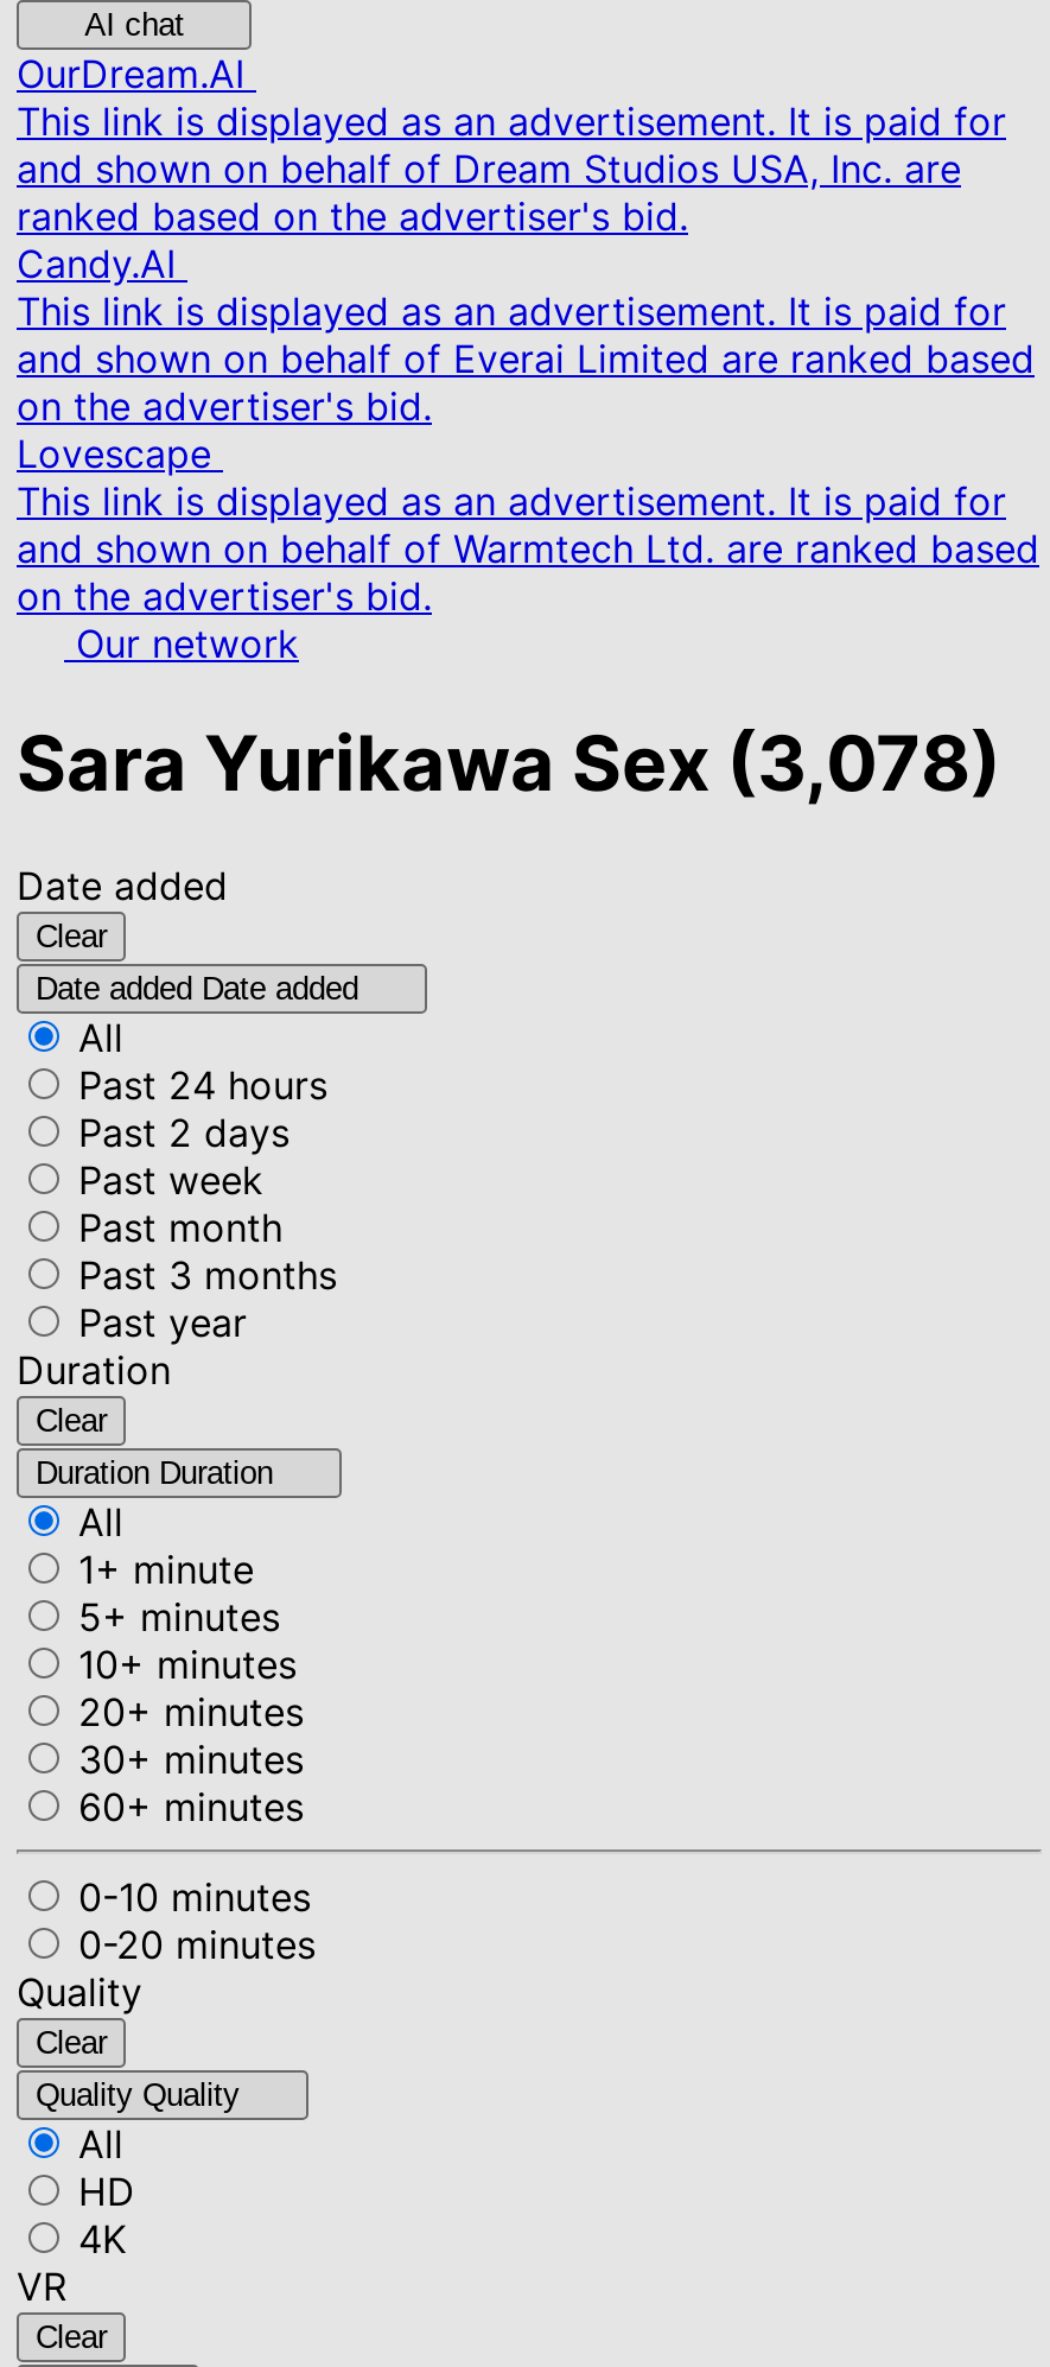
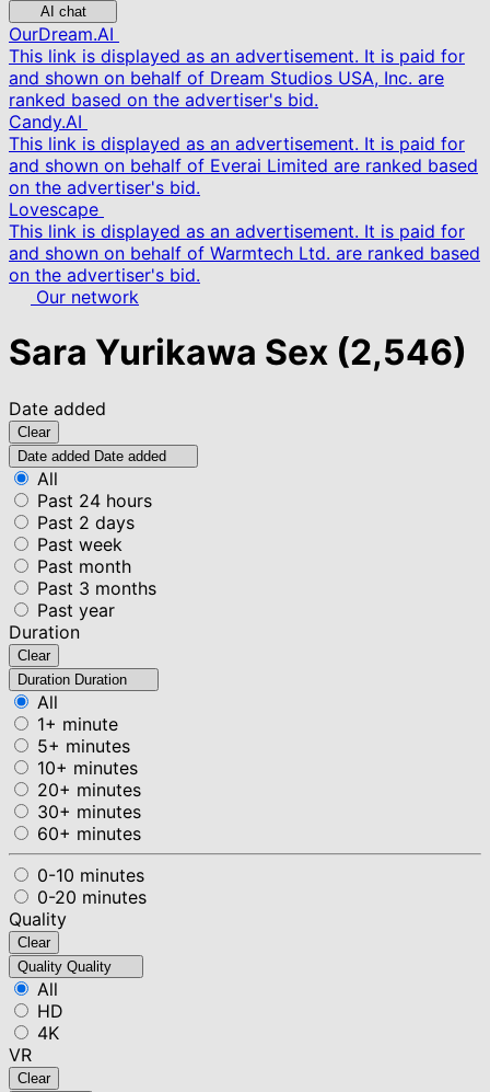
[17,718,1001,811] Sara Yurikawa Sex (3,078) -> [9,331,467,374] Sara Yurikawa Sex (2,546)

